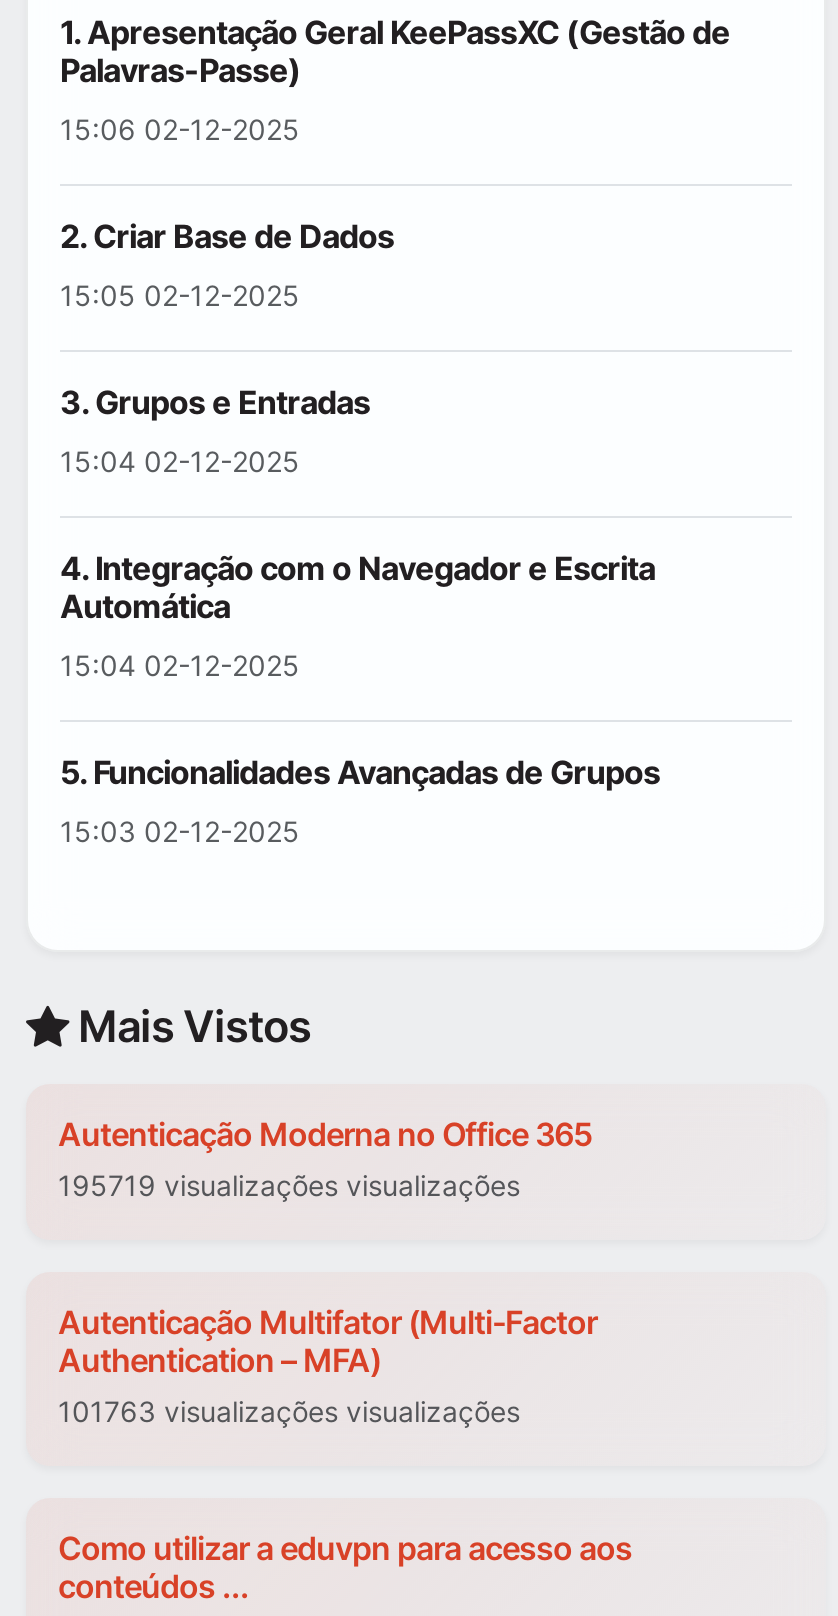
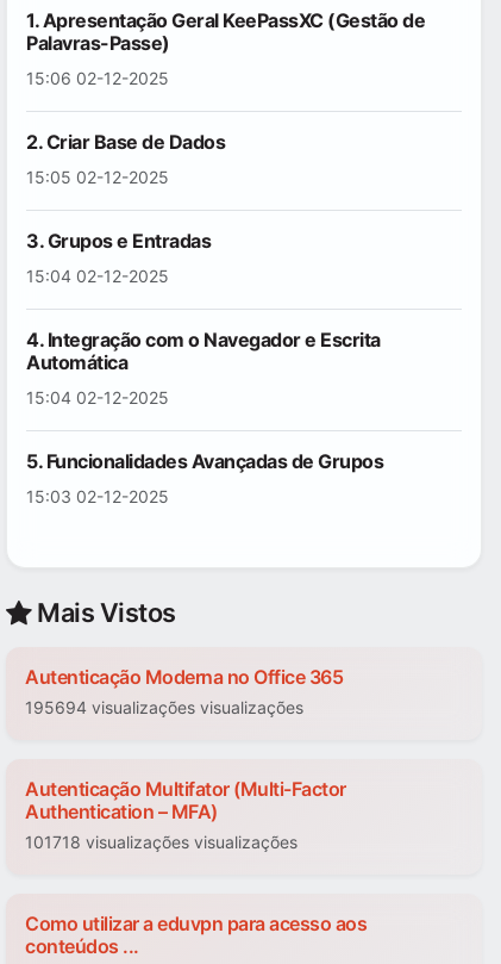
[58,1169,520,1203] 195719 visualizações visualizações -> [25,698,303,718] 195694 visualizações visualizações
[58,1395,520,1429] 101763 visualizações visualizações -> [25,832,298,853] 101718 visualizações visualizações

